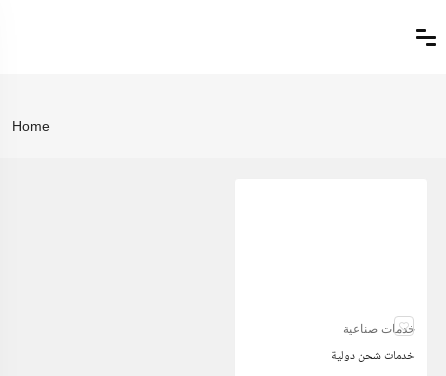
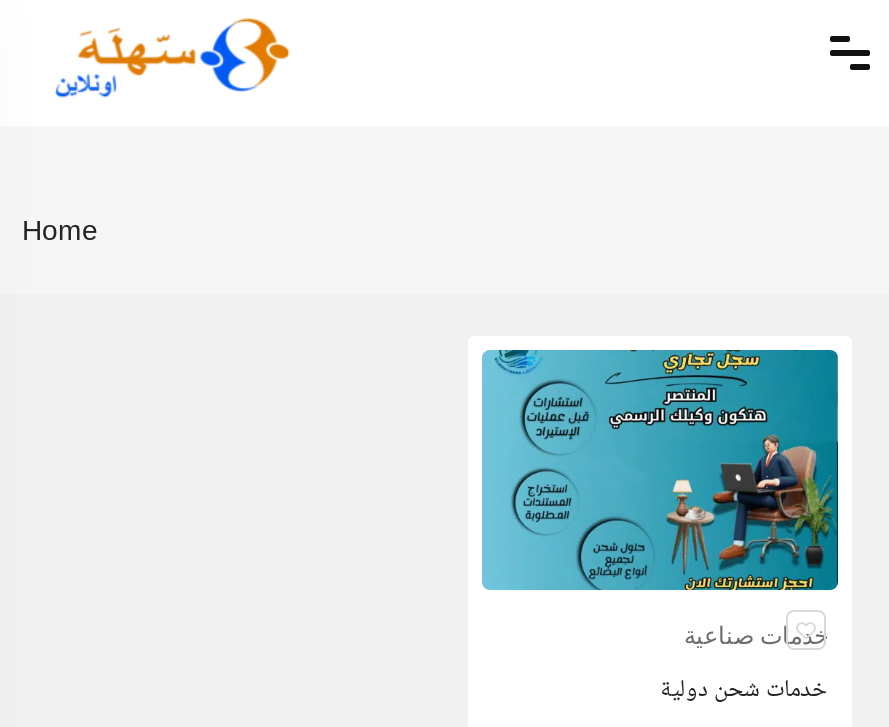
none -> [54,16,290,100] [image]
none -> [480,348,840,592] [image]

